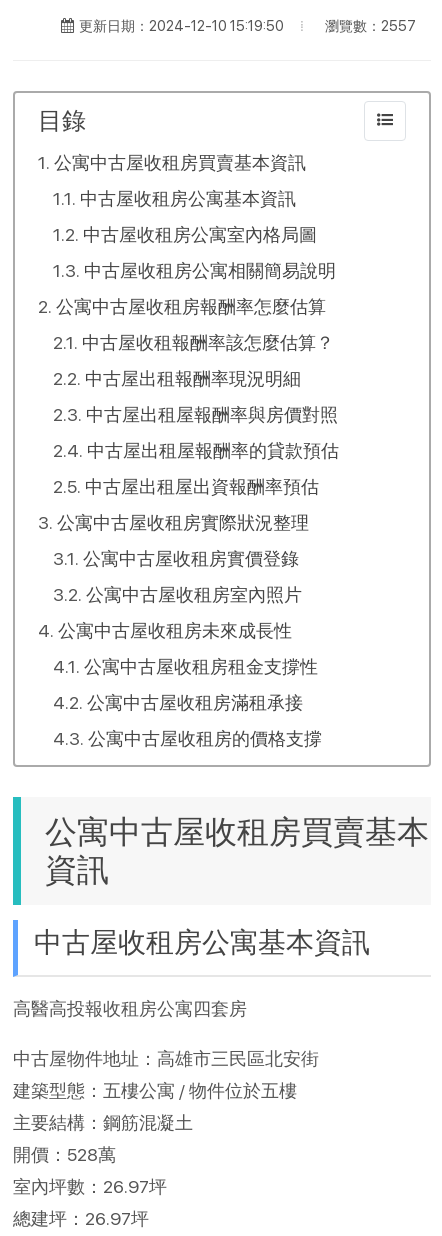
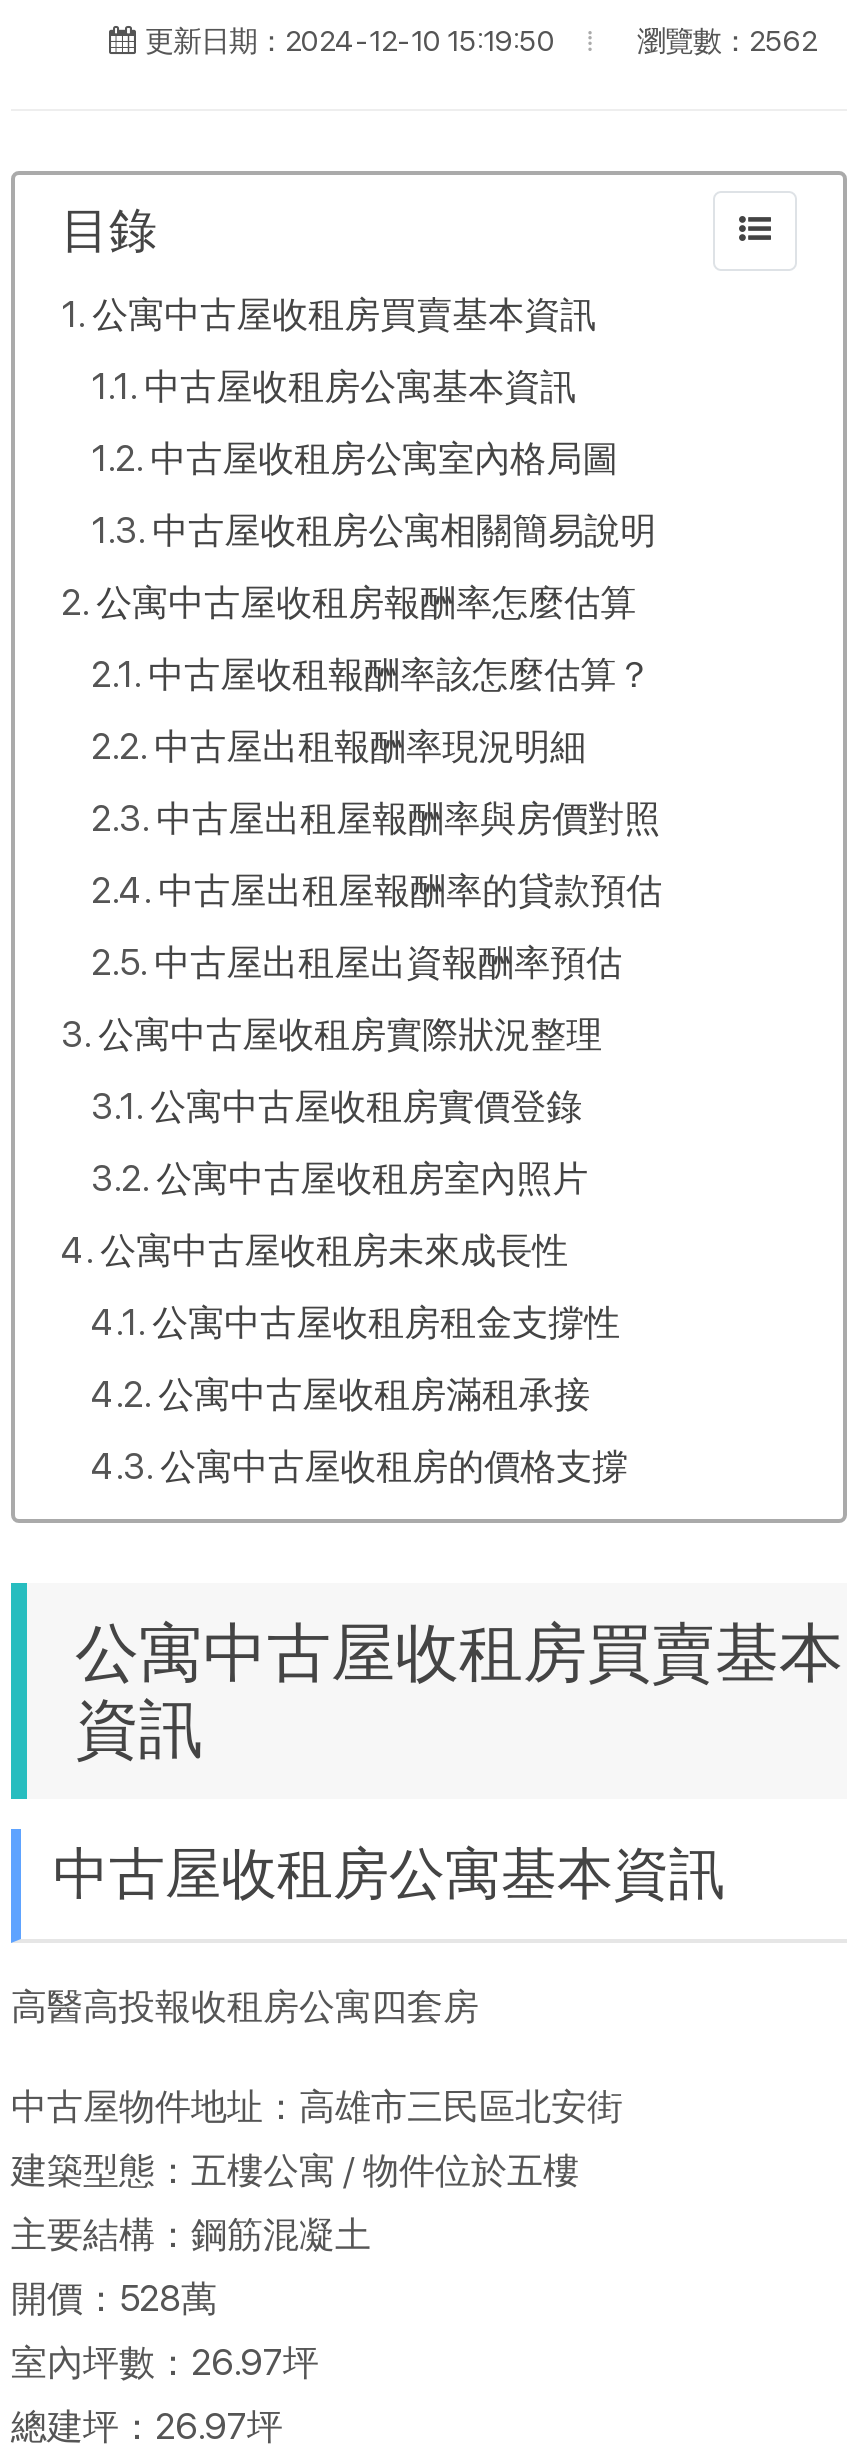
[325,16,416,33] 瀏覽數：2557 -> [637,22,817,56] 瀏覽數：2562

